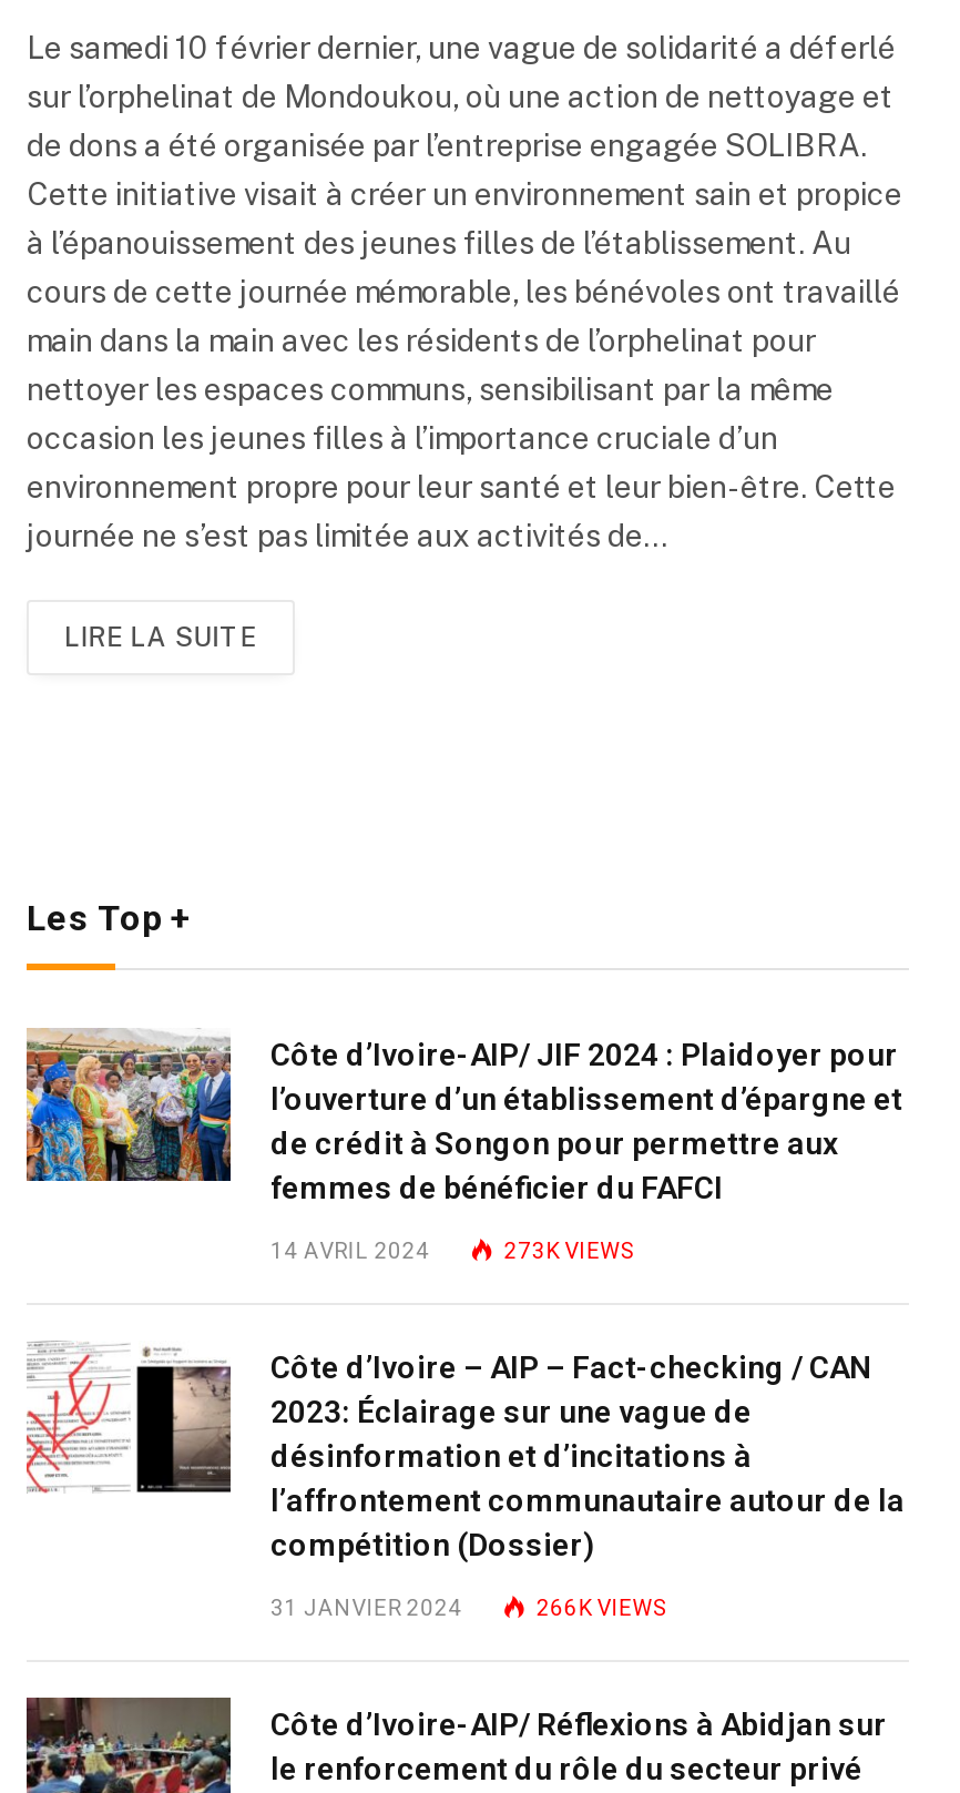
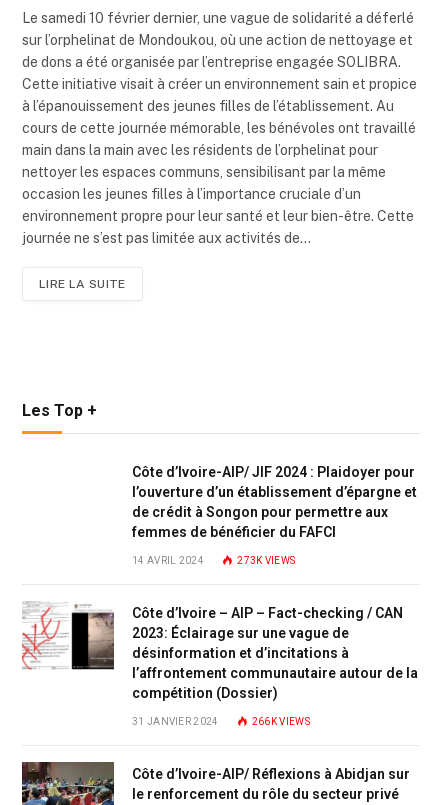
[24,1026,233,1183] [image] -> none

